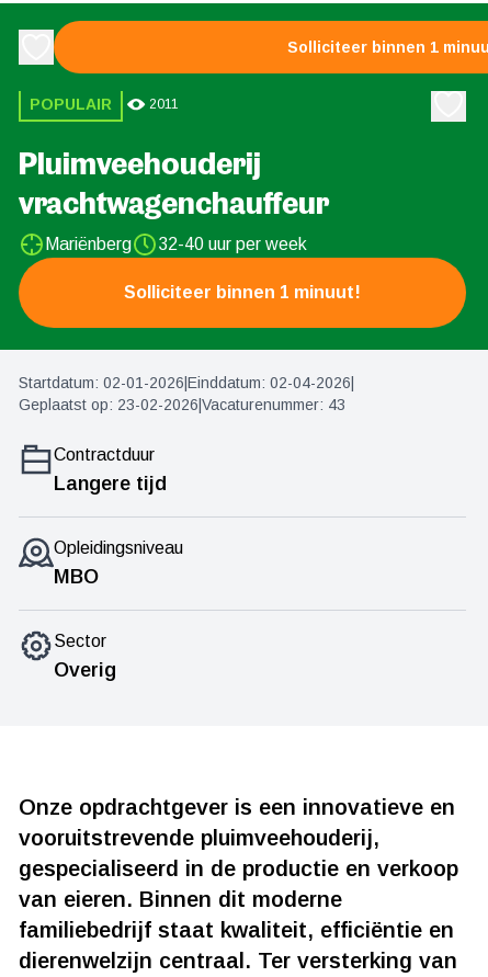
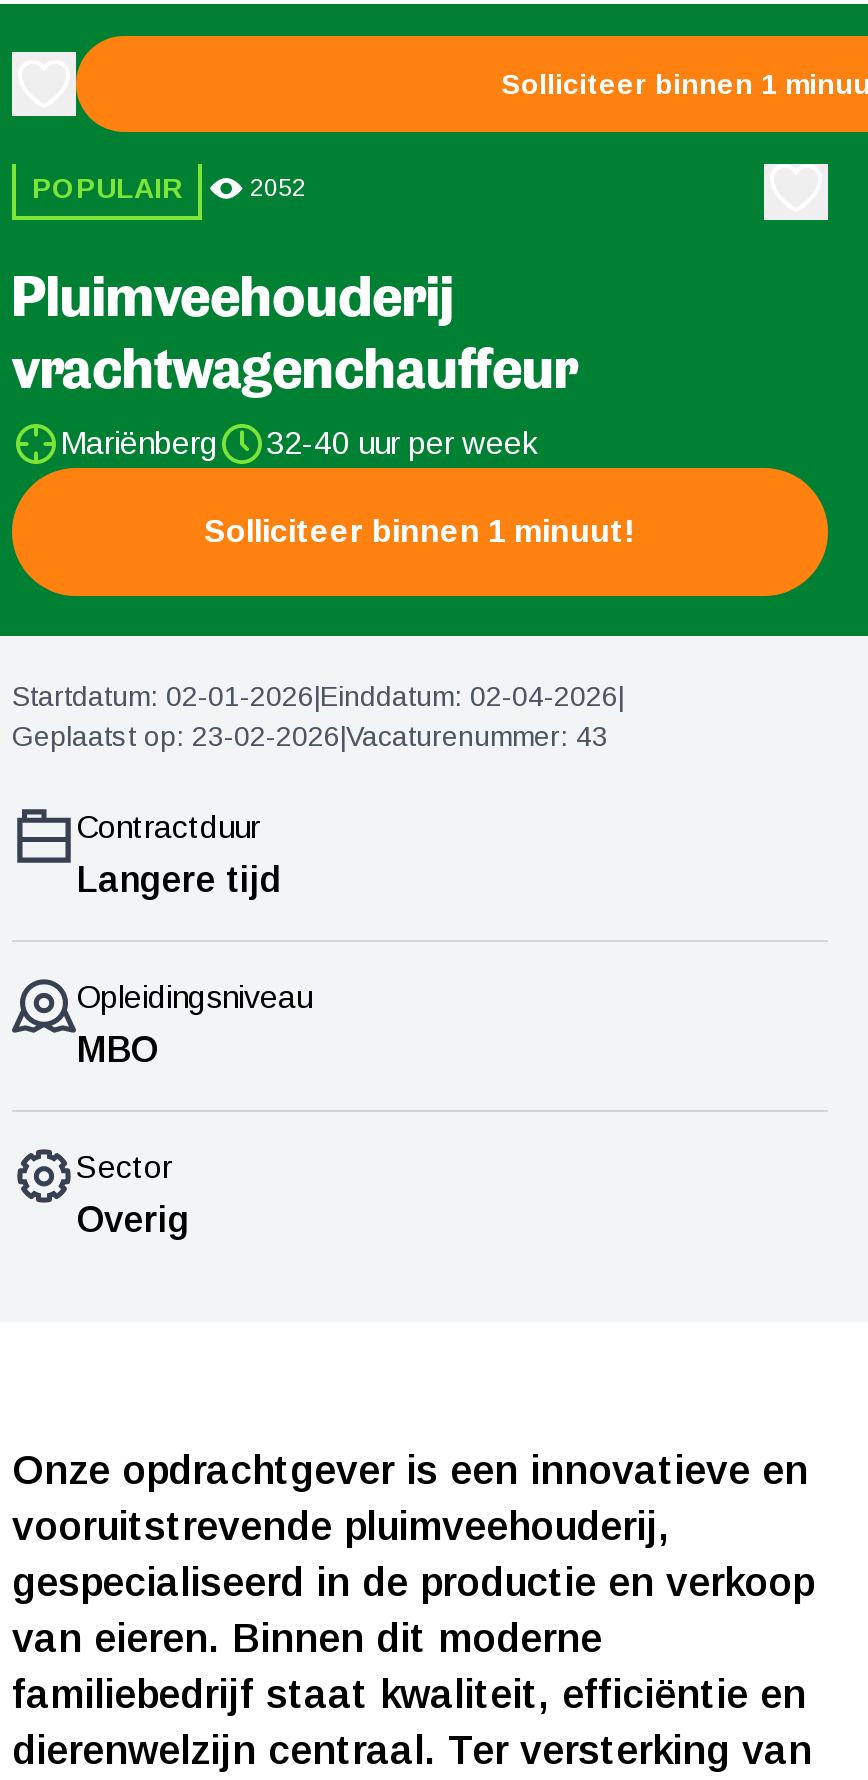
[149,96,179,112] 2011 -> [250,174,306,202] 2052

